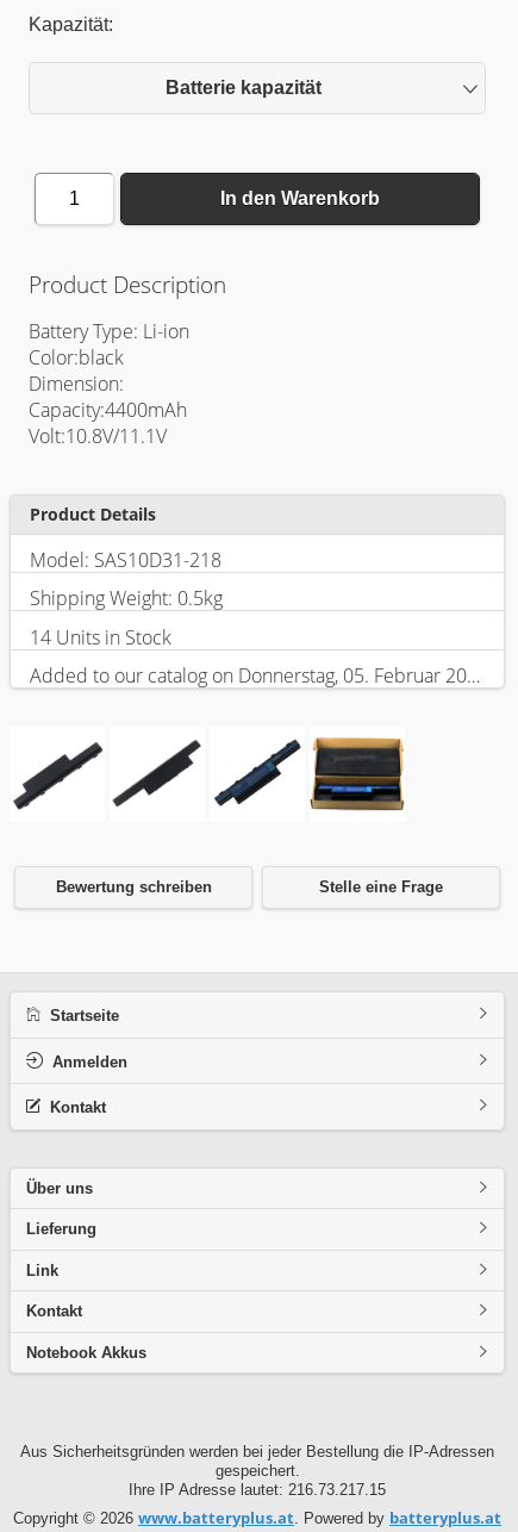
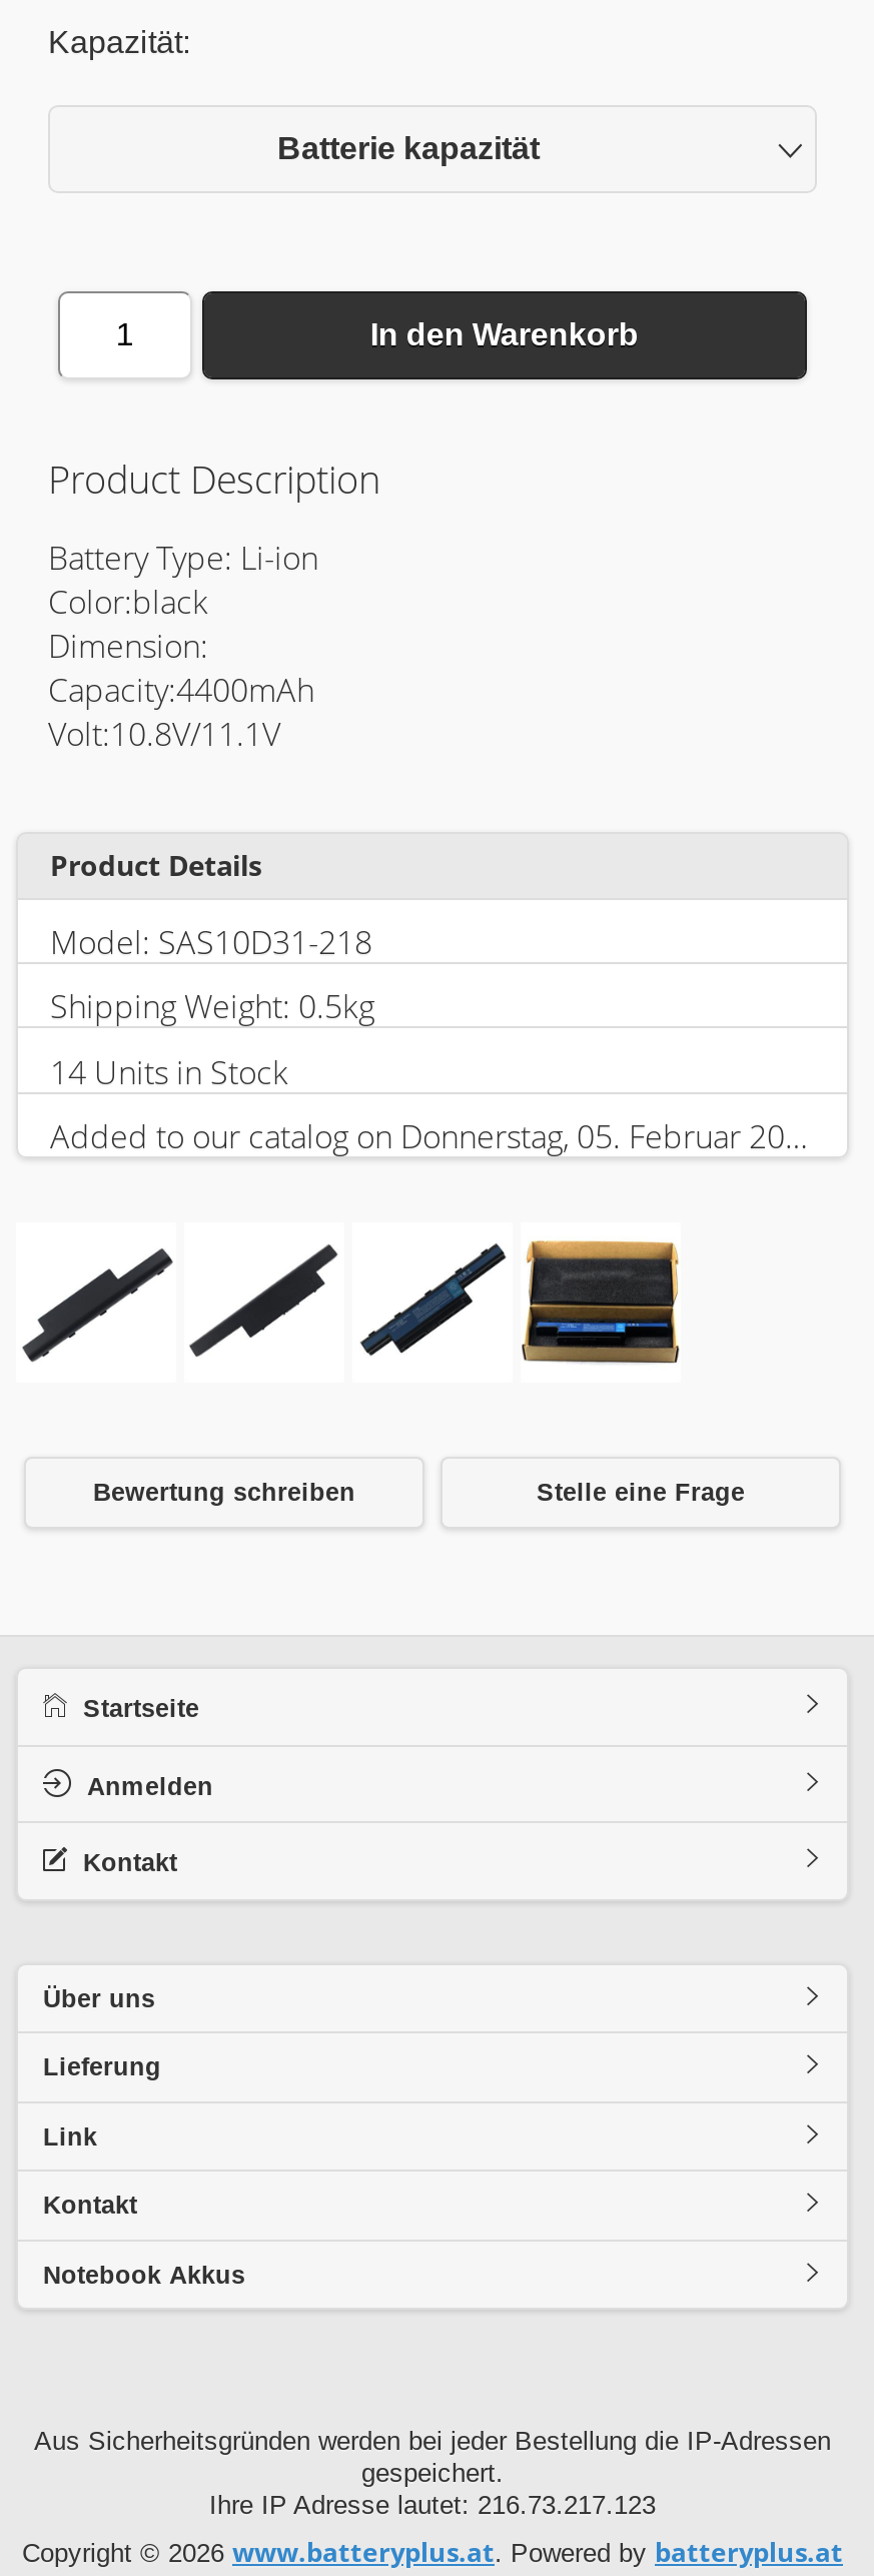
[129,1481,386,1499] Ihre IP Adresse lautet: 216.73.217.15 -> [209,2491,656,2521] Ihre IP Adresse lautet: 216.73.217.123

